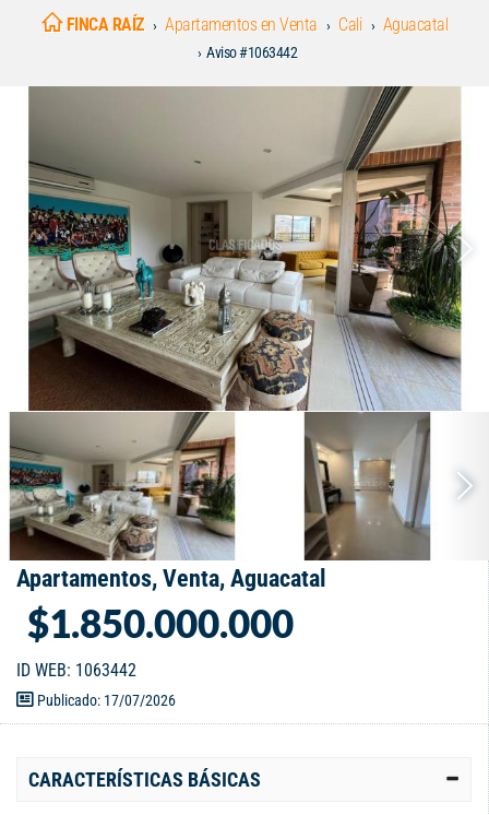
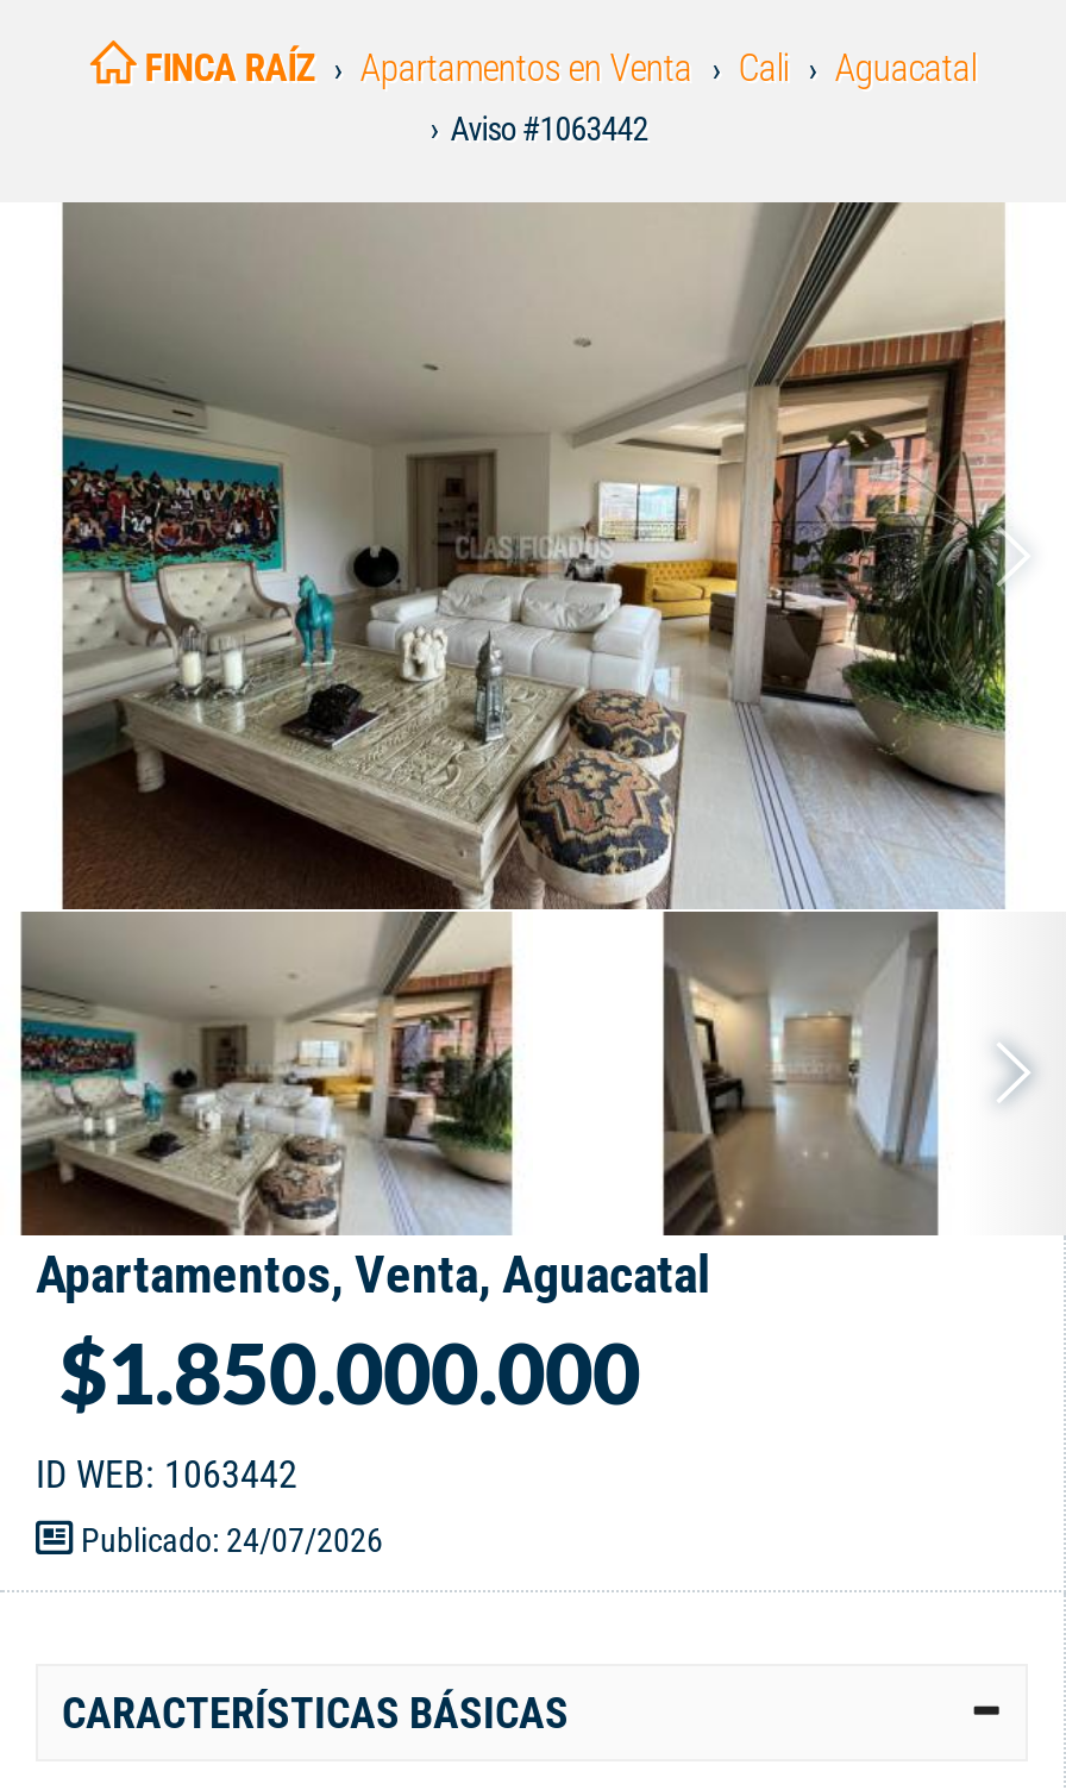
[34,692,176,709] Publicado: 17/07/2026 -> [74,1522,383,1560] Publicado: 24/07/2026

